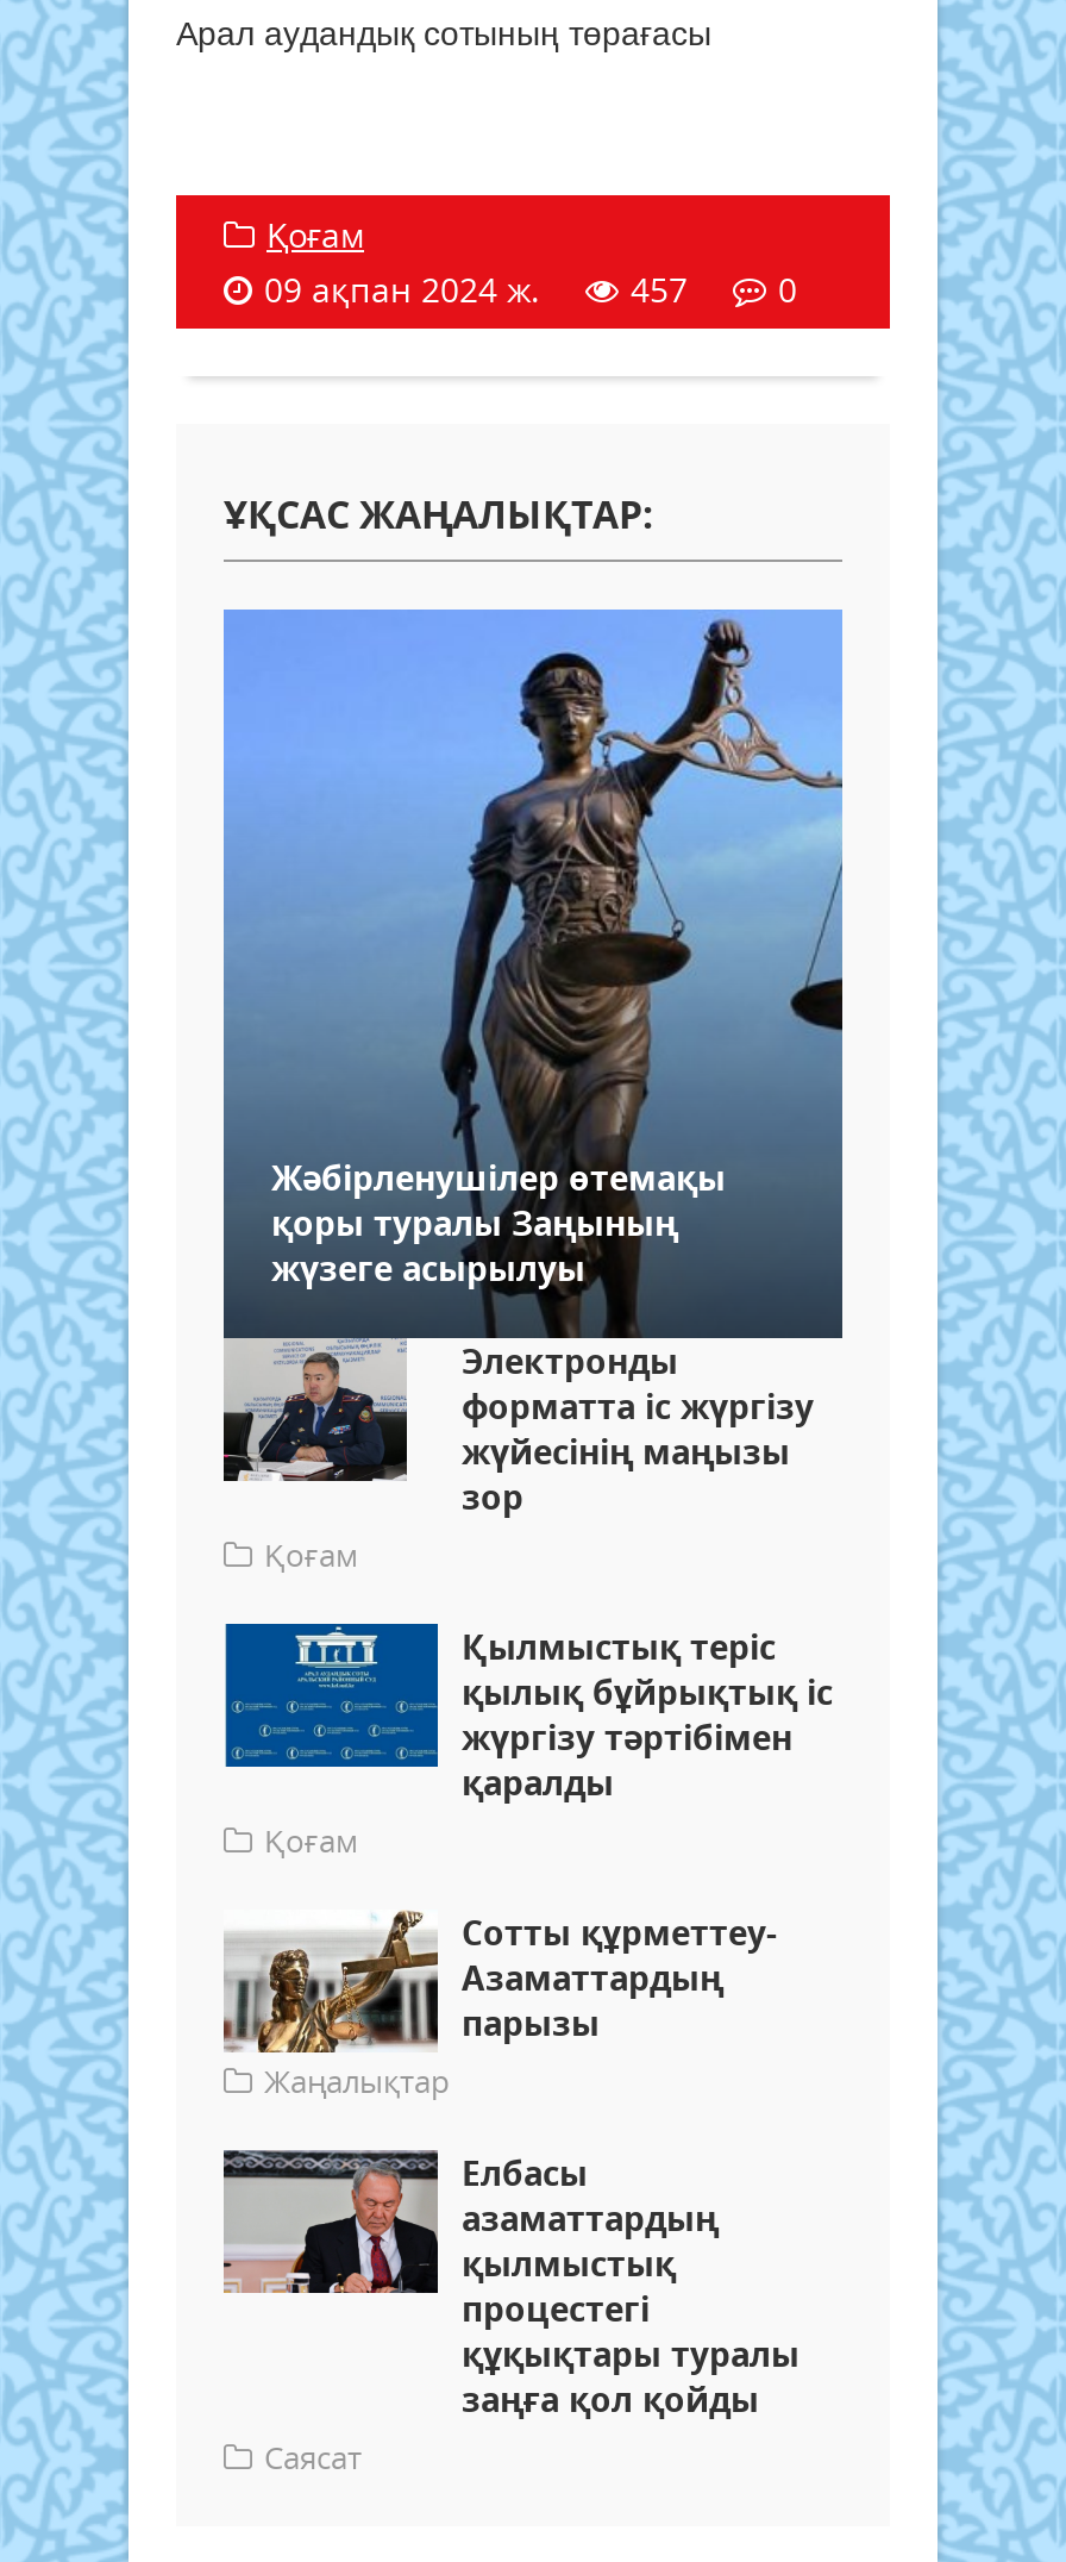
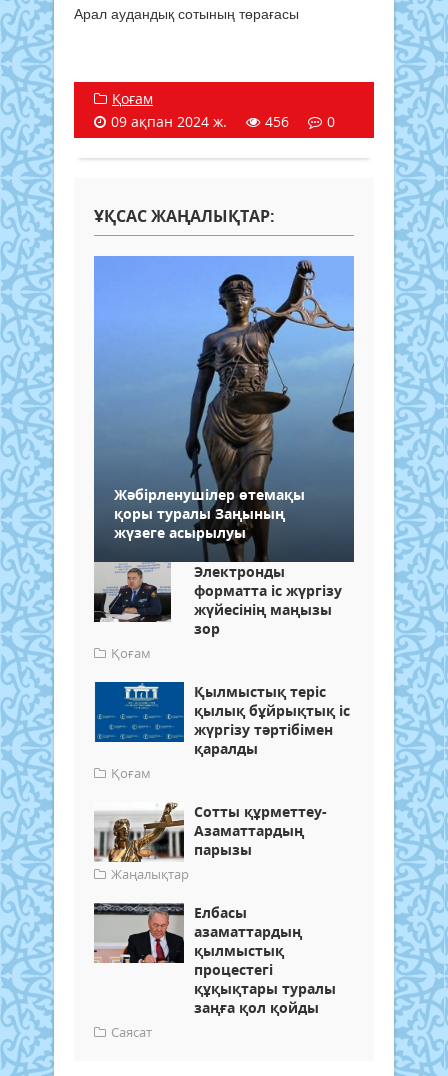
[264,265,797,311] 09 ақпан 2024 ж. 457 0 -> [111,111,335,130] 09 ақпан 2024 ж. 456 0

